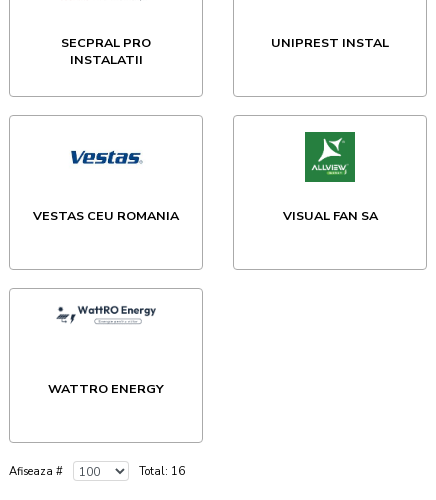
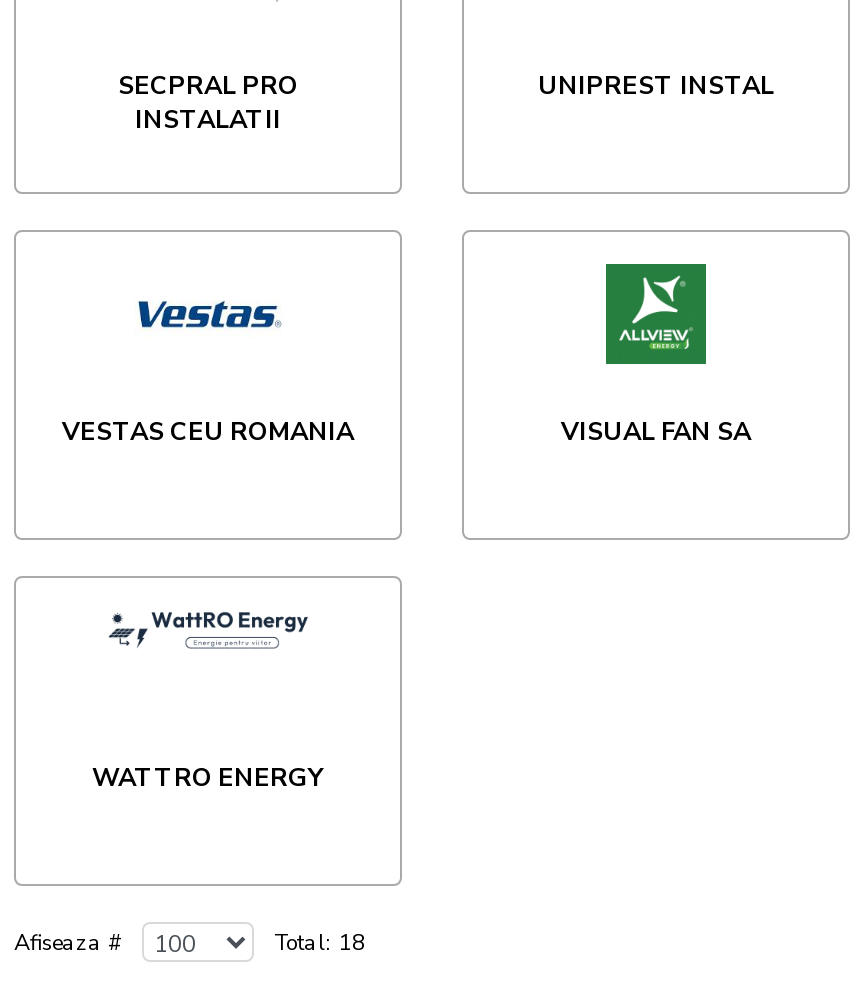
[139,463,185,478] Total: 16 -> [274,927,366,957] Total: 18

